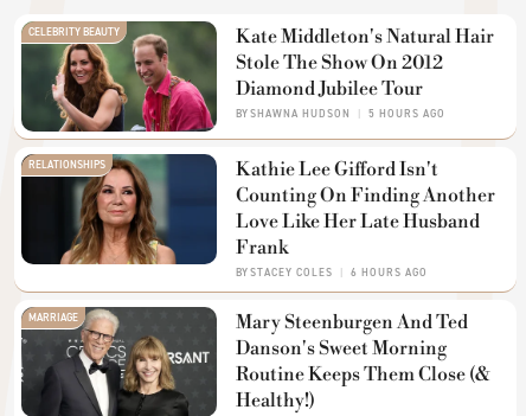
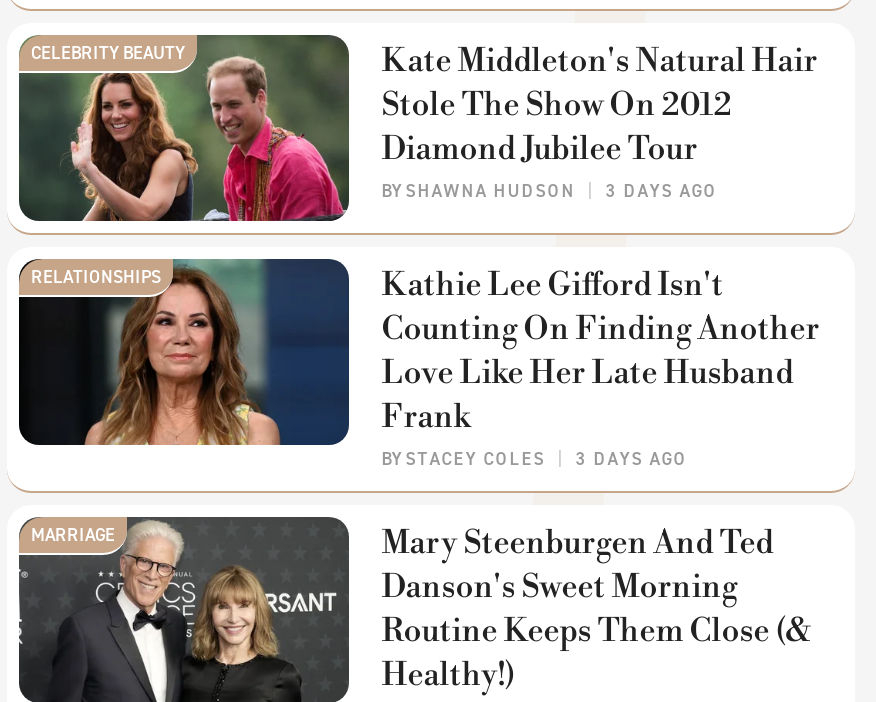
[236,106,446,121] BY SHAWNA HUDSON 5 HOURS AGO -> [382,179,718,203] BY SHAWNA HUDSON 3 DAYS AGO
[236,265,428,279] BY STACEY COLES 6 HOURS AGO -> [382,447,688,471] BY STACEY COLES 3 DAYS AGO

